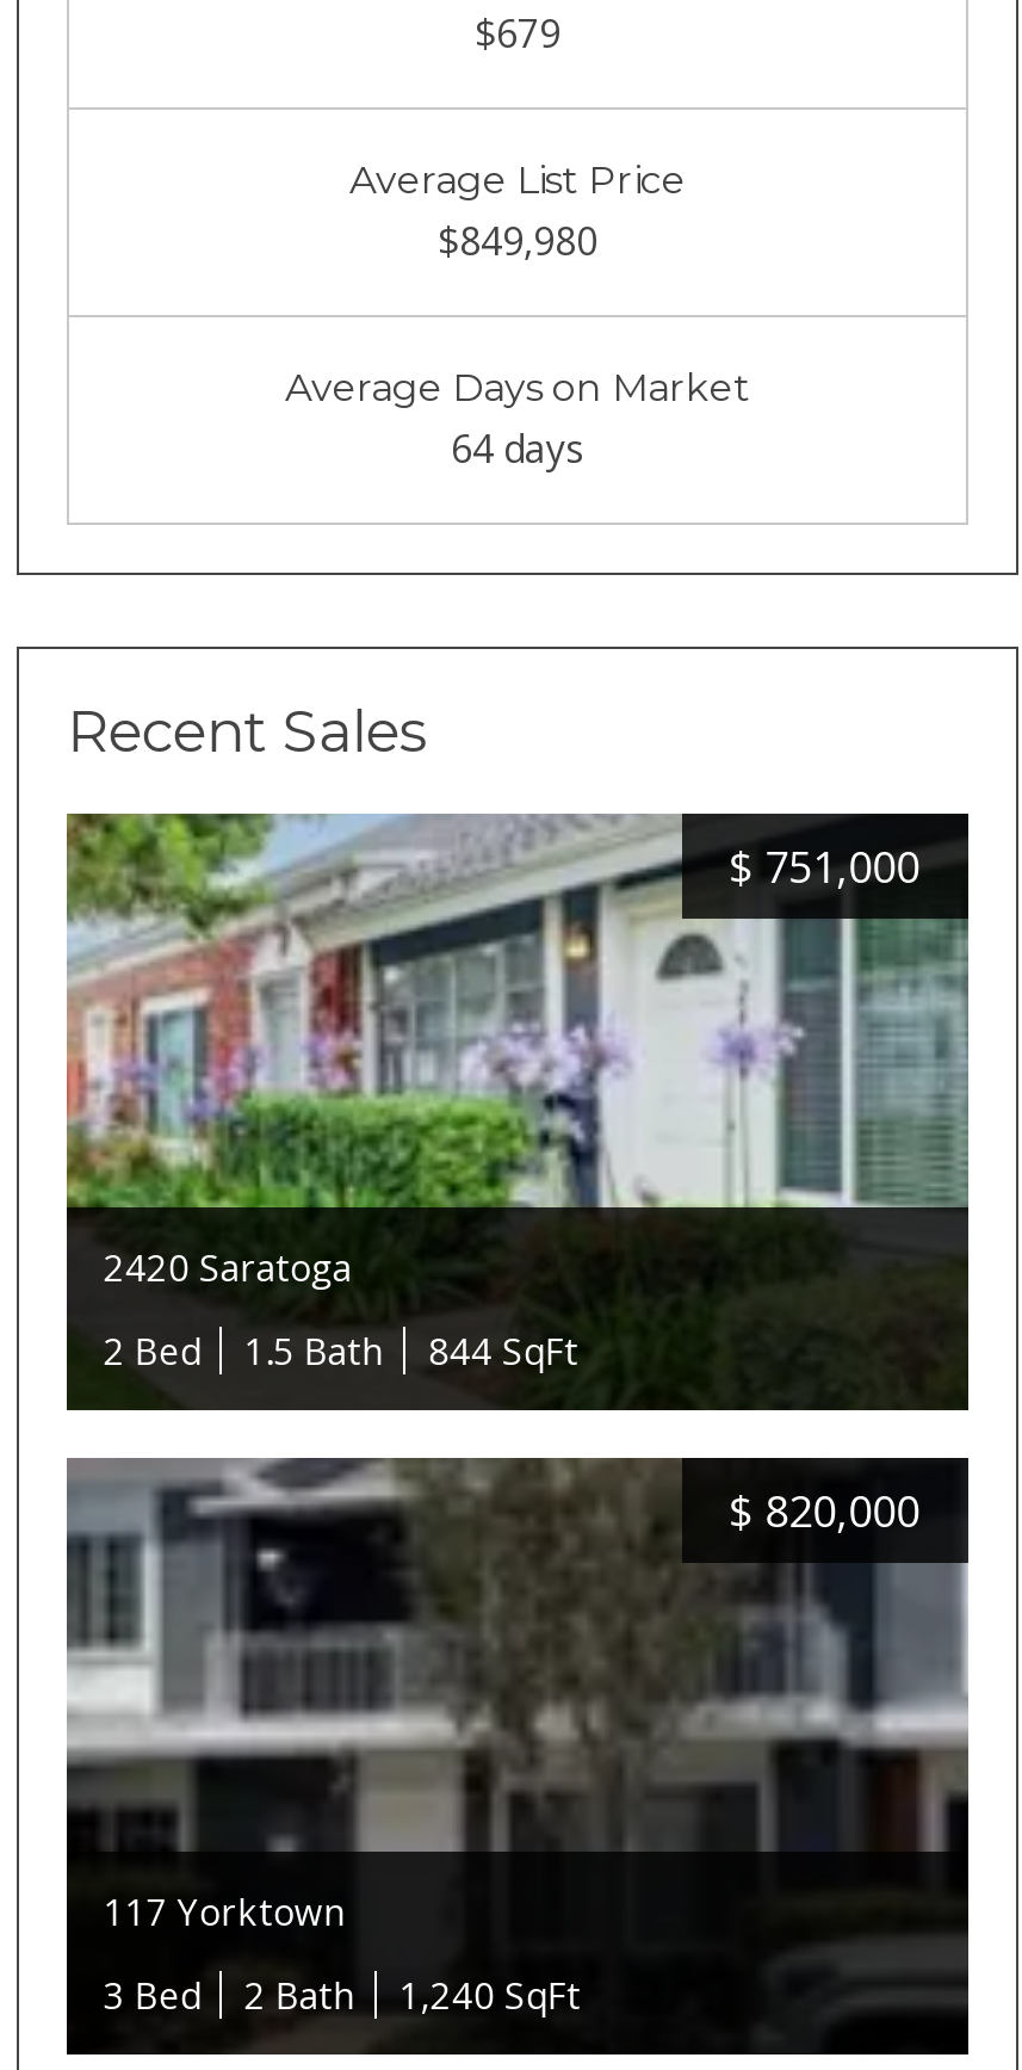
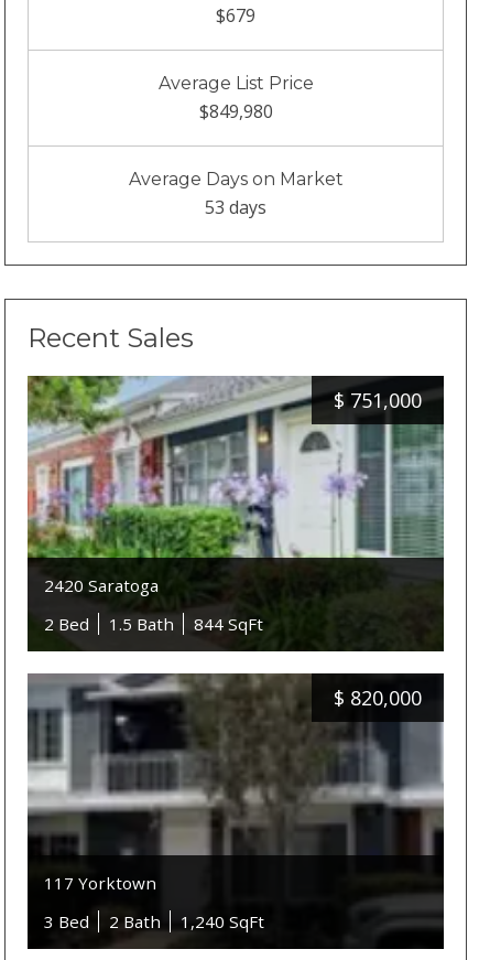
[451,423,584,475] 64 days -> [205,195,266,220] 53 days

